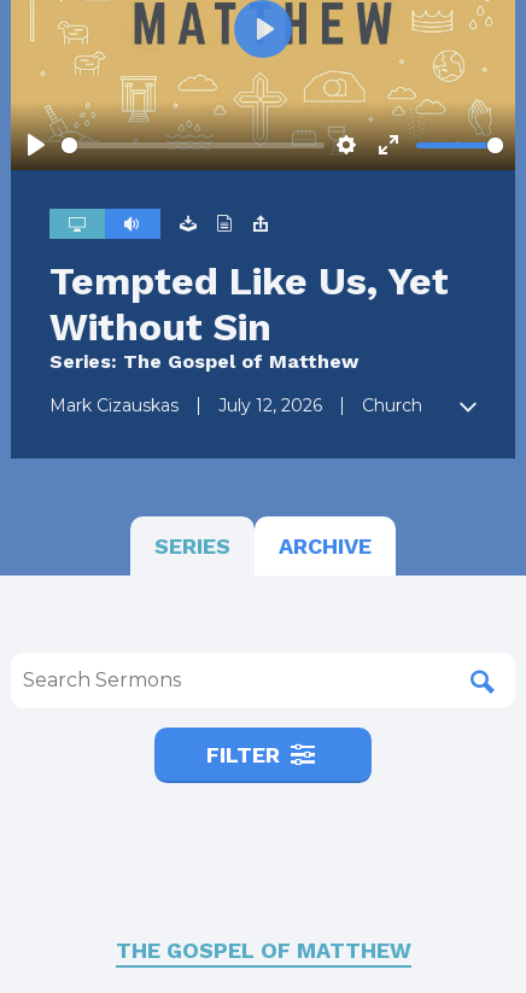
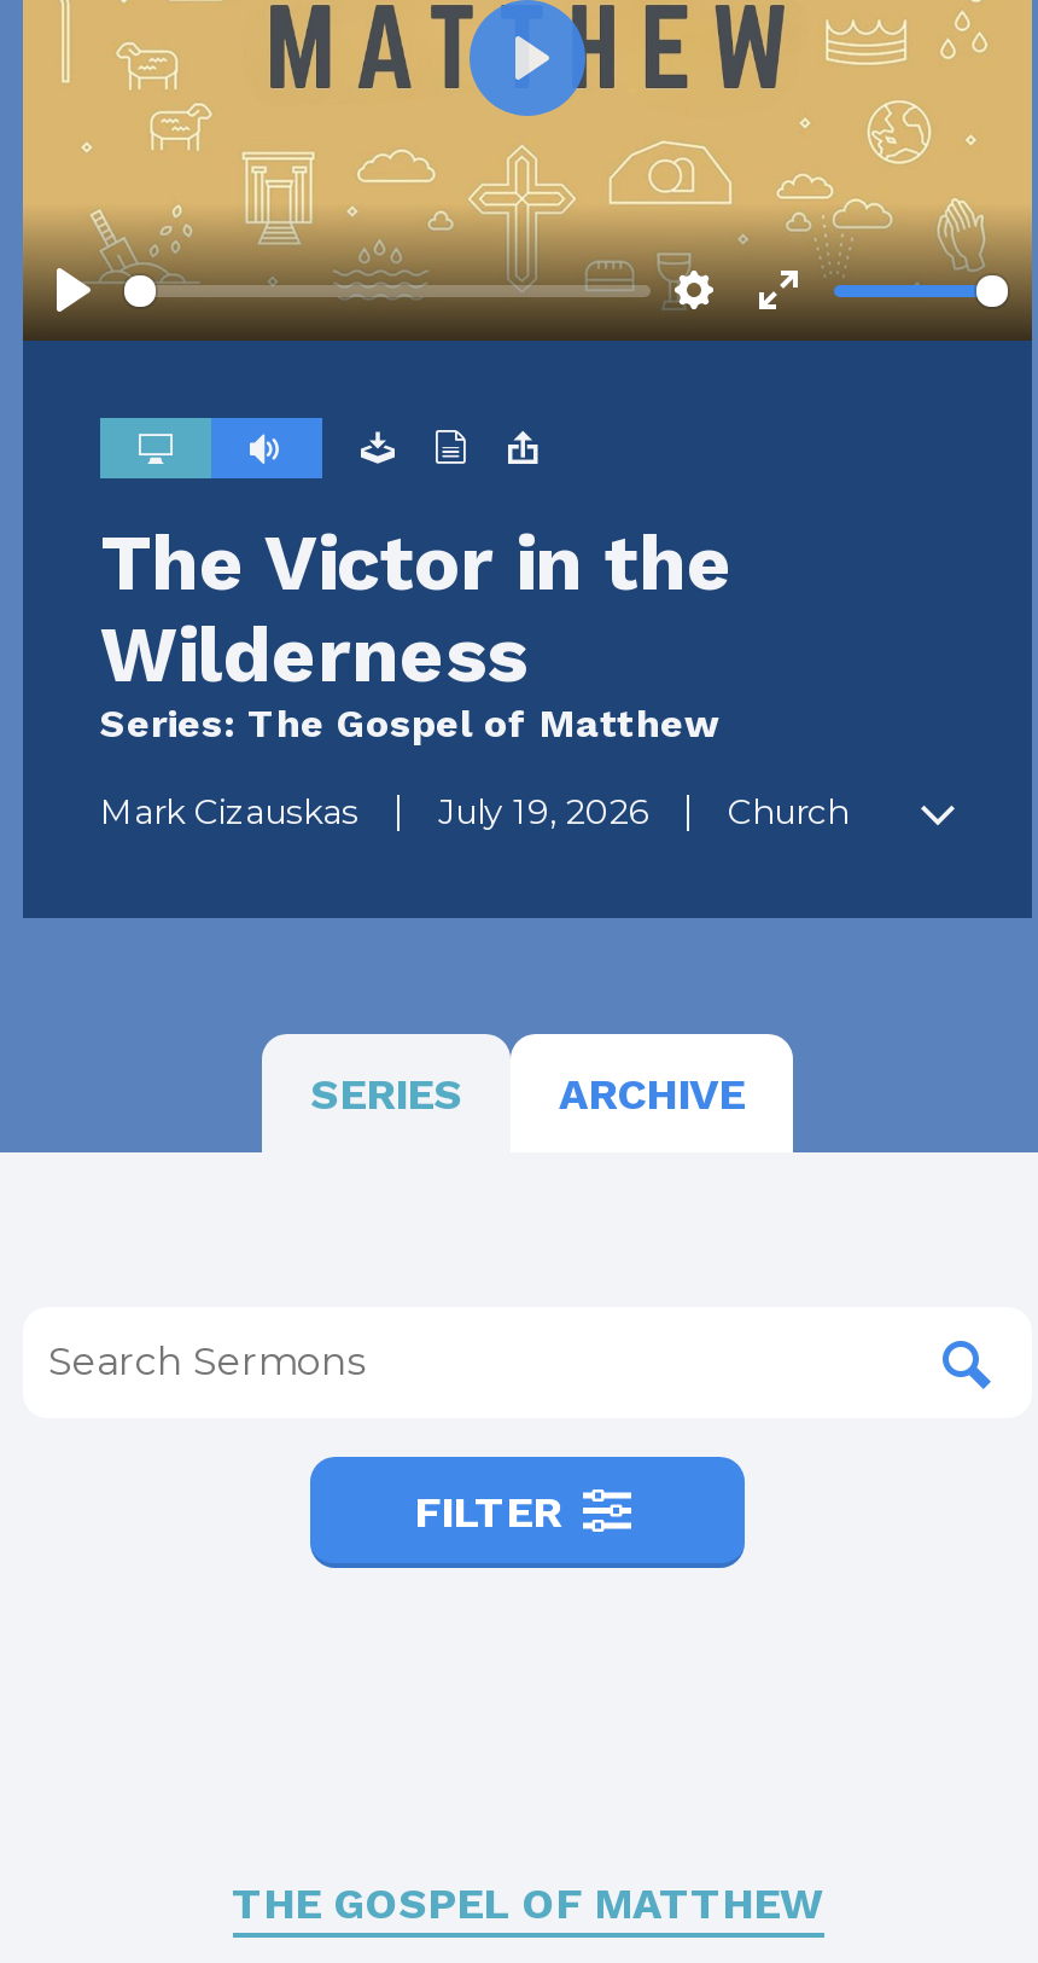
[49,258,449,350] Tempted Like Us, Yet | Without Sin -> [100,516,733,700] The Victor in the | Wilderness
[49,394,422,416] Mark Cizauskas July 12, 2026 Church -> [100,789,849,833] Mark Cizauskas July 19, 2026 Church

